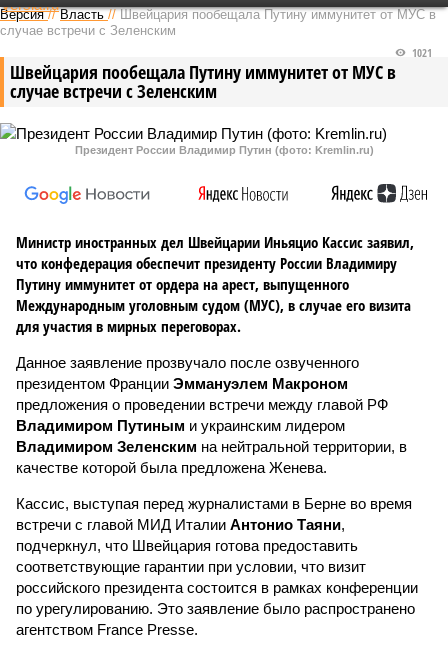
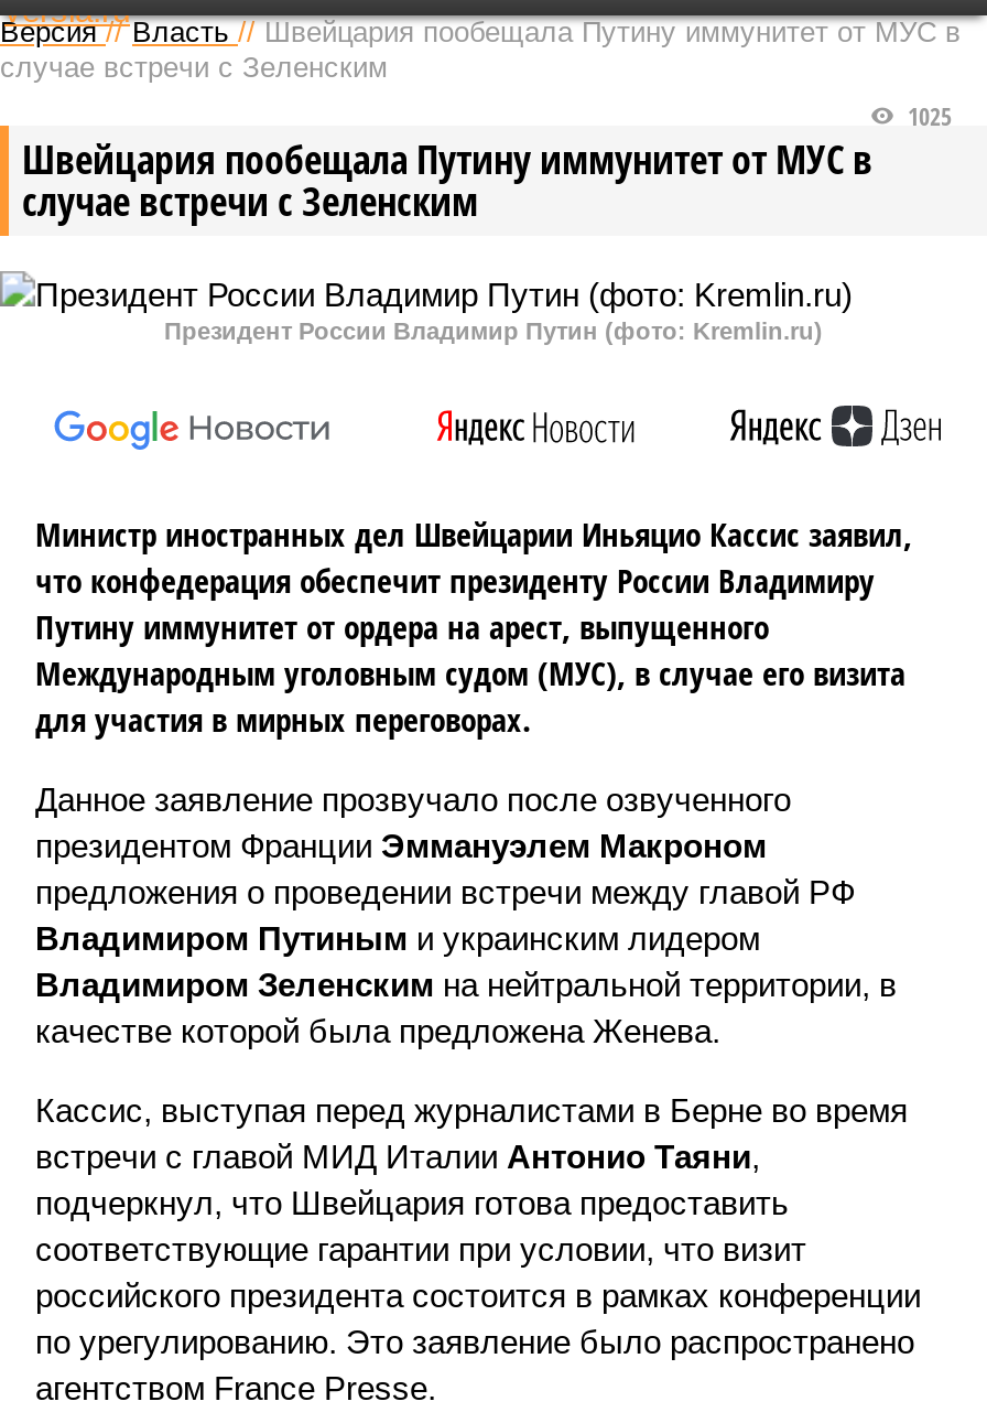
[409,45,432,60] 1021 -> [901,99,952,132] 1025

